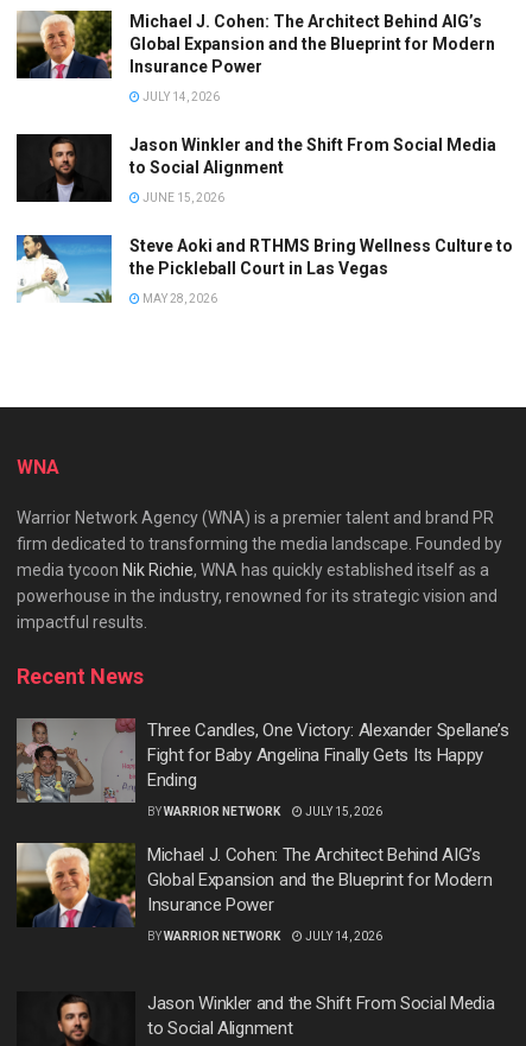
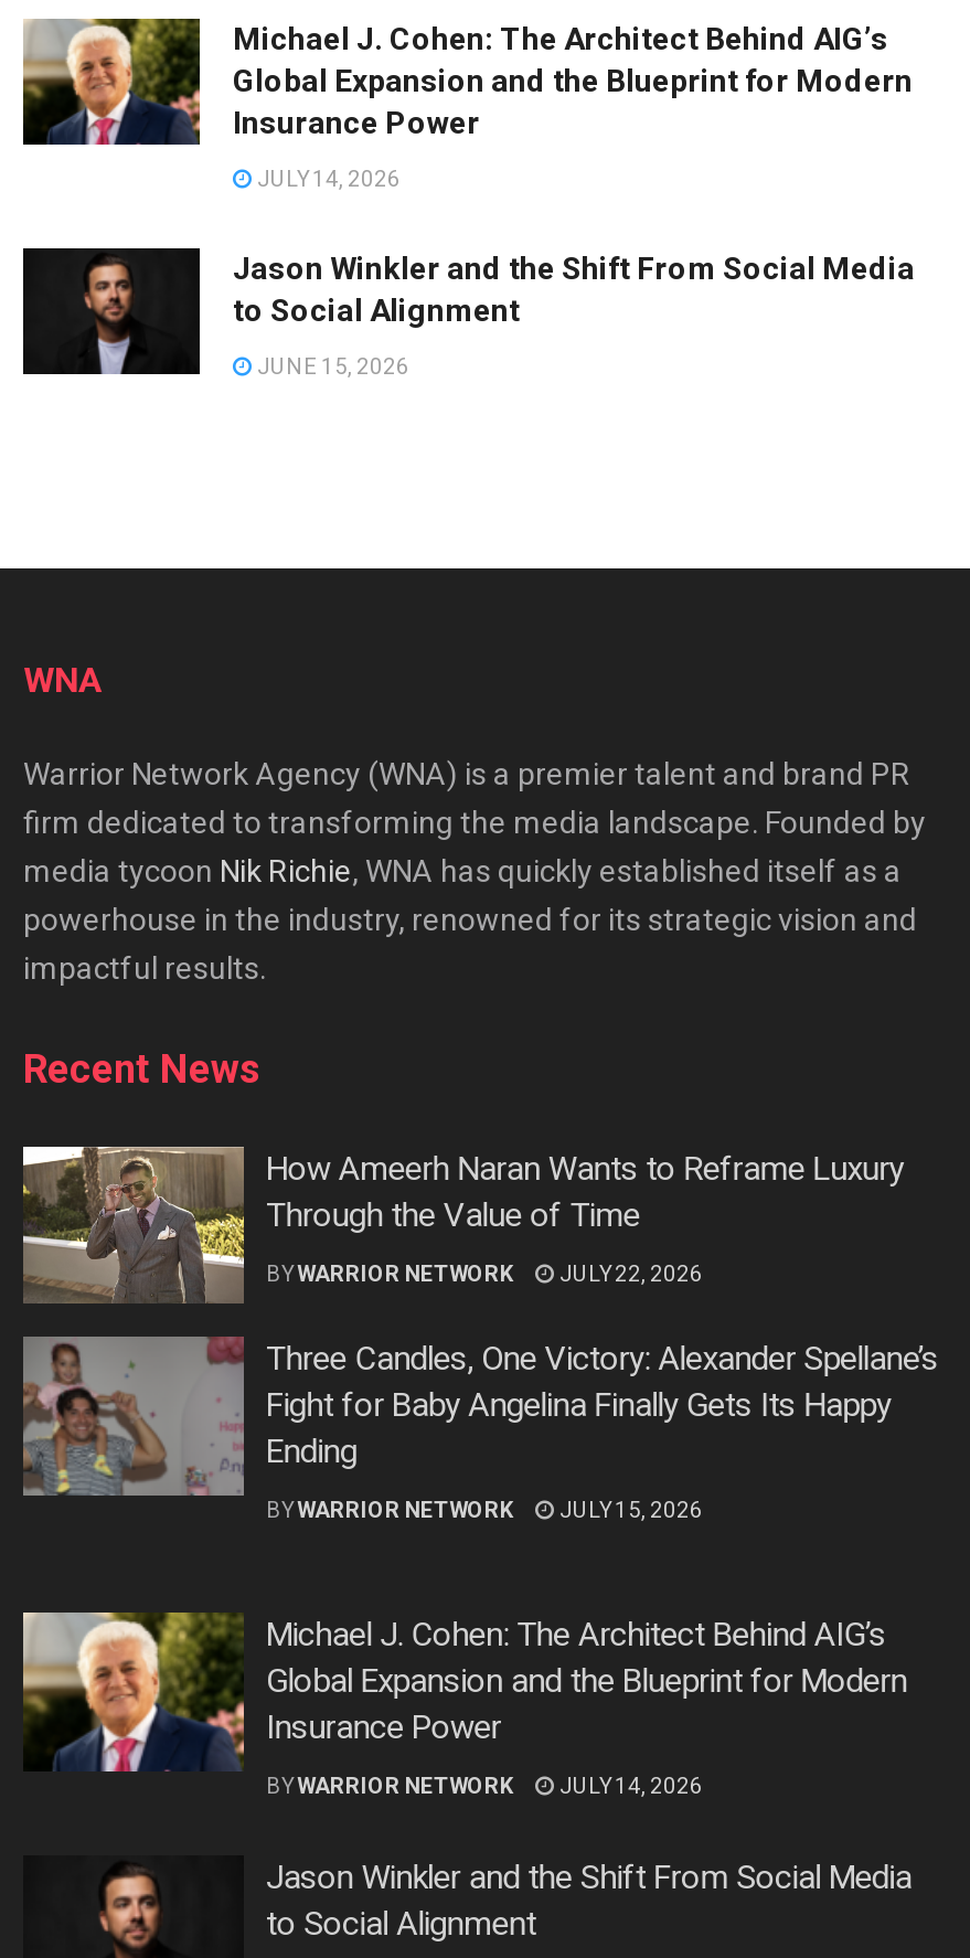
[15,234,513,305] [image] | Steve Aoki and RTHMS Bring Wellness Culture to | the Pickleball Court in Las Vegas | MAY 28, 2026 -> none
moved [17,456,502,688] -> [23,658,926,1091]: WNA | Warrior Network Agency (WNA) is a premier talent and brand PR | firm dedicated to transforming the media landscape. Founded by | media tycoon Nik Richie, WNA has quickly established itself as a | powerhouse in the industry, renowned for its strategic vision and | impactful results. | Recent News
none -> [23,1145,904,1301] [image] | How Ameerh Naran Wants to Reframe Luxury | Through the Value of Time | BY WARRIOR NETWORK | JULY 22, 2026
moved [14,839,138,930] -> [19,1608,248,1776]: [image]

